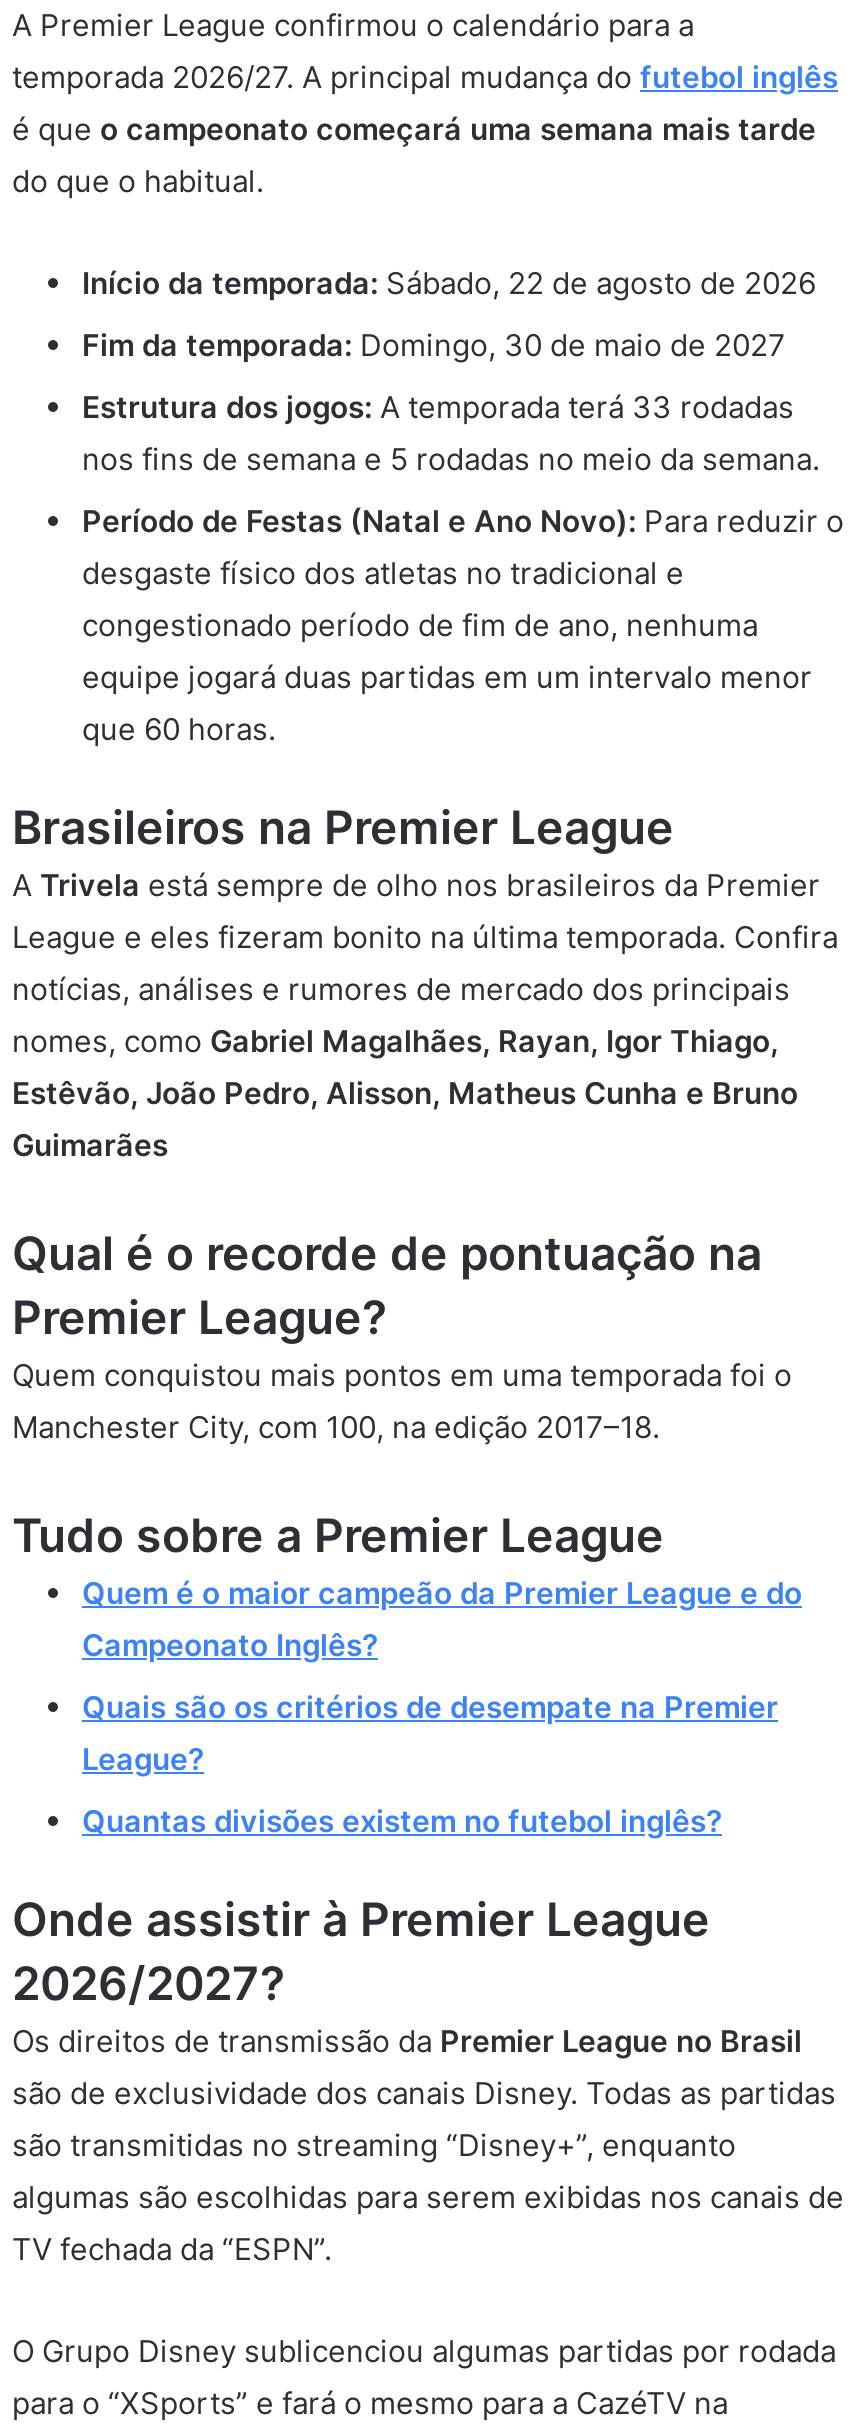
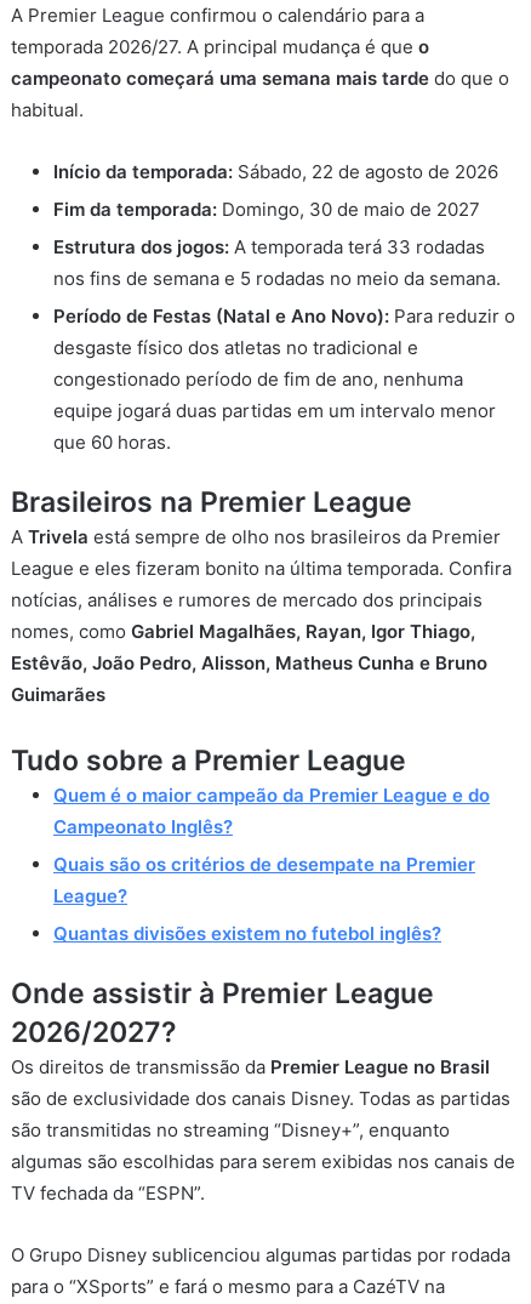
[12,58,838,200] temporada 2026/27. A principal mudança do futebol inglês | é que o campeonato começará uma semana mais tarde | do que o habitual. -> [11,35,509,121] temporada 2026/27. A principal mudança é que o | campeonato começará uma semana mais tarde do que o | habitual.
[12,1226,792,1446] Qual é o recorde de pontuação na | Premier League? | Quem conquistou mais pontos em uma temporada foi o | Manchester City, com 100, na edição 2017–18. -> none

